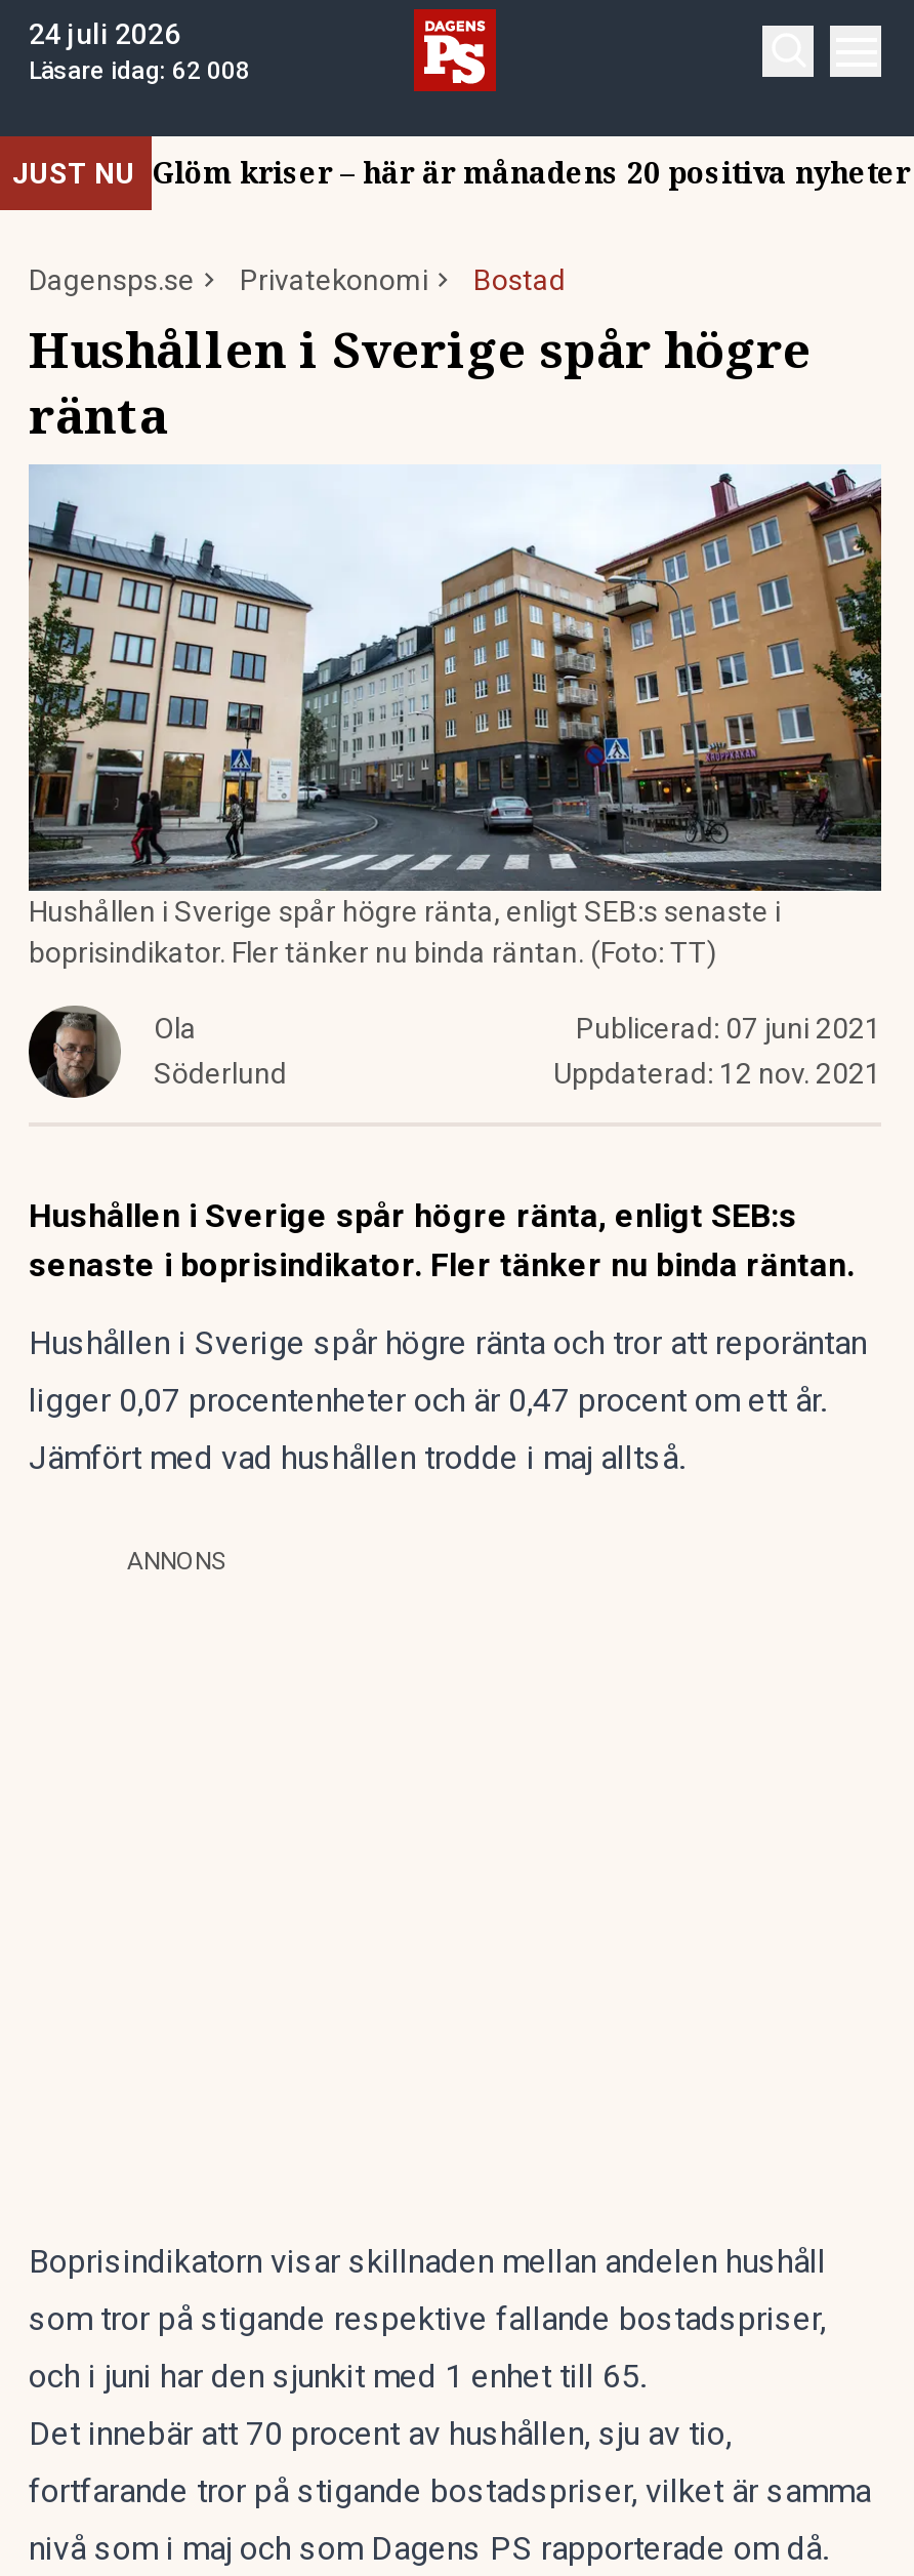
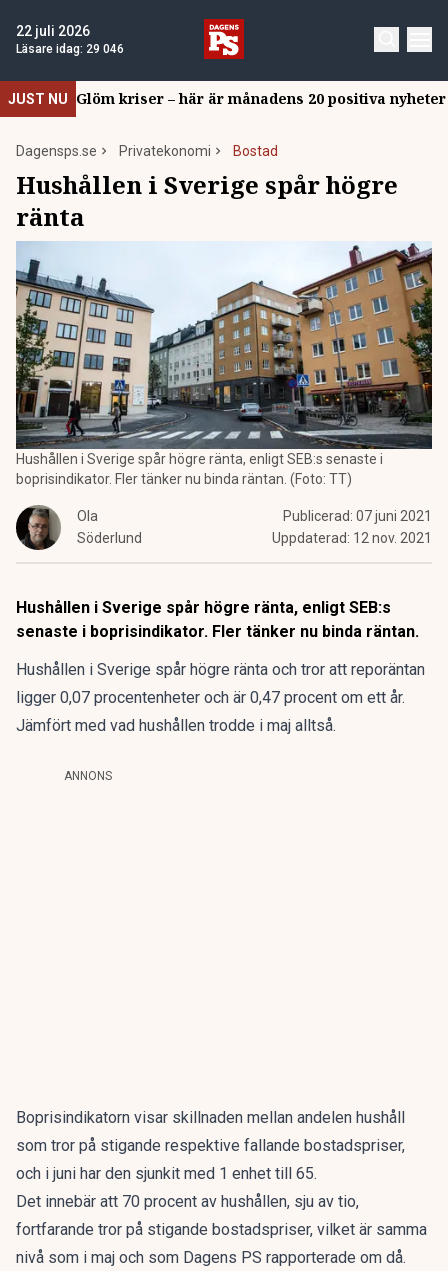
[29,17,180,50] 24 juli 2026 -> [16,23,90,39] 22 juli 2026
[29,56,250,85] Läsare idag: 62 008 -> [16,42,124,56] Läsare idag: 29 046

